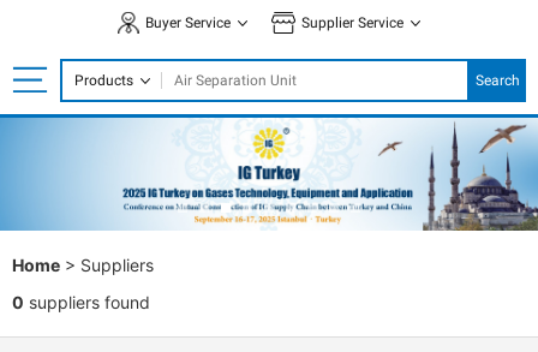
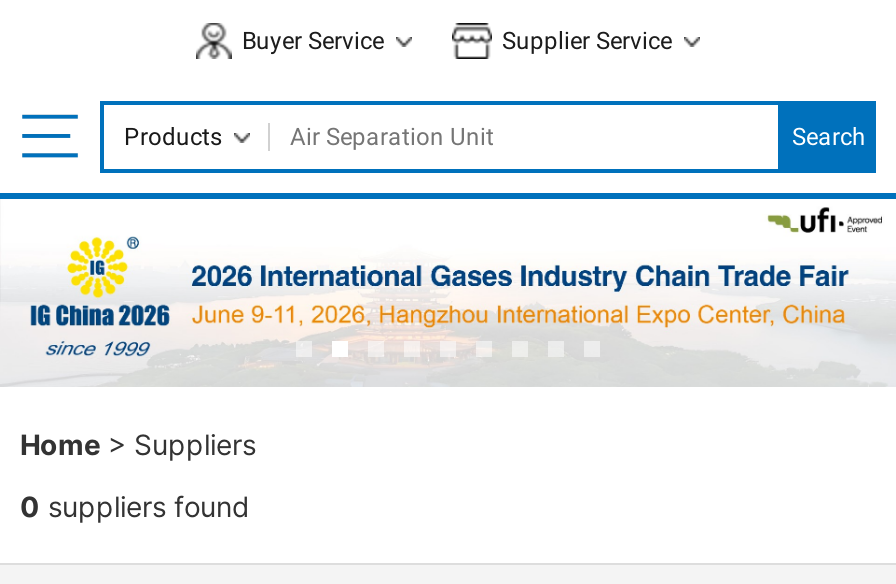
[4,118,534,232] [image] -> [6,197,890,387] [image]

